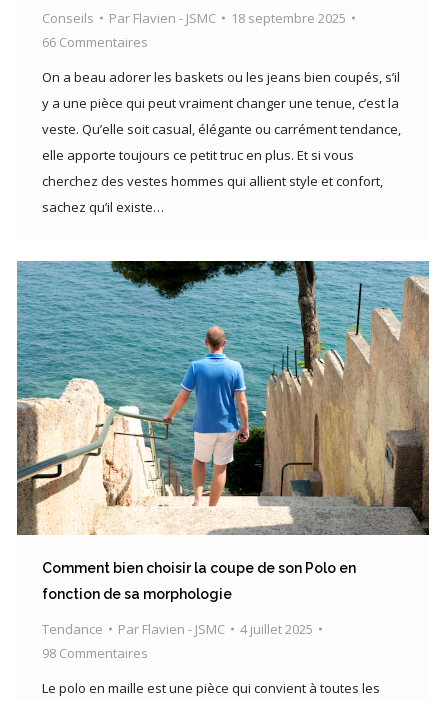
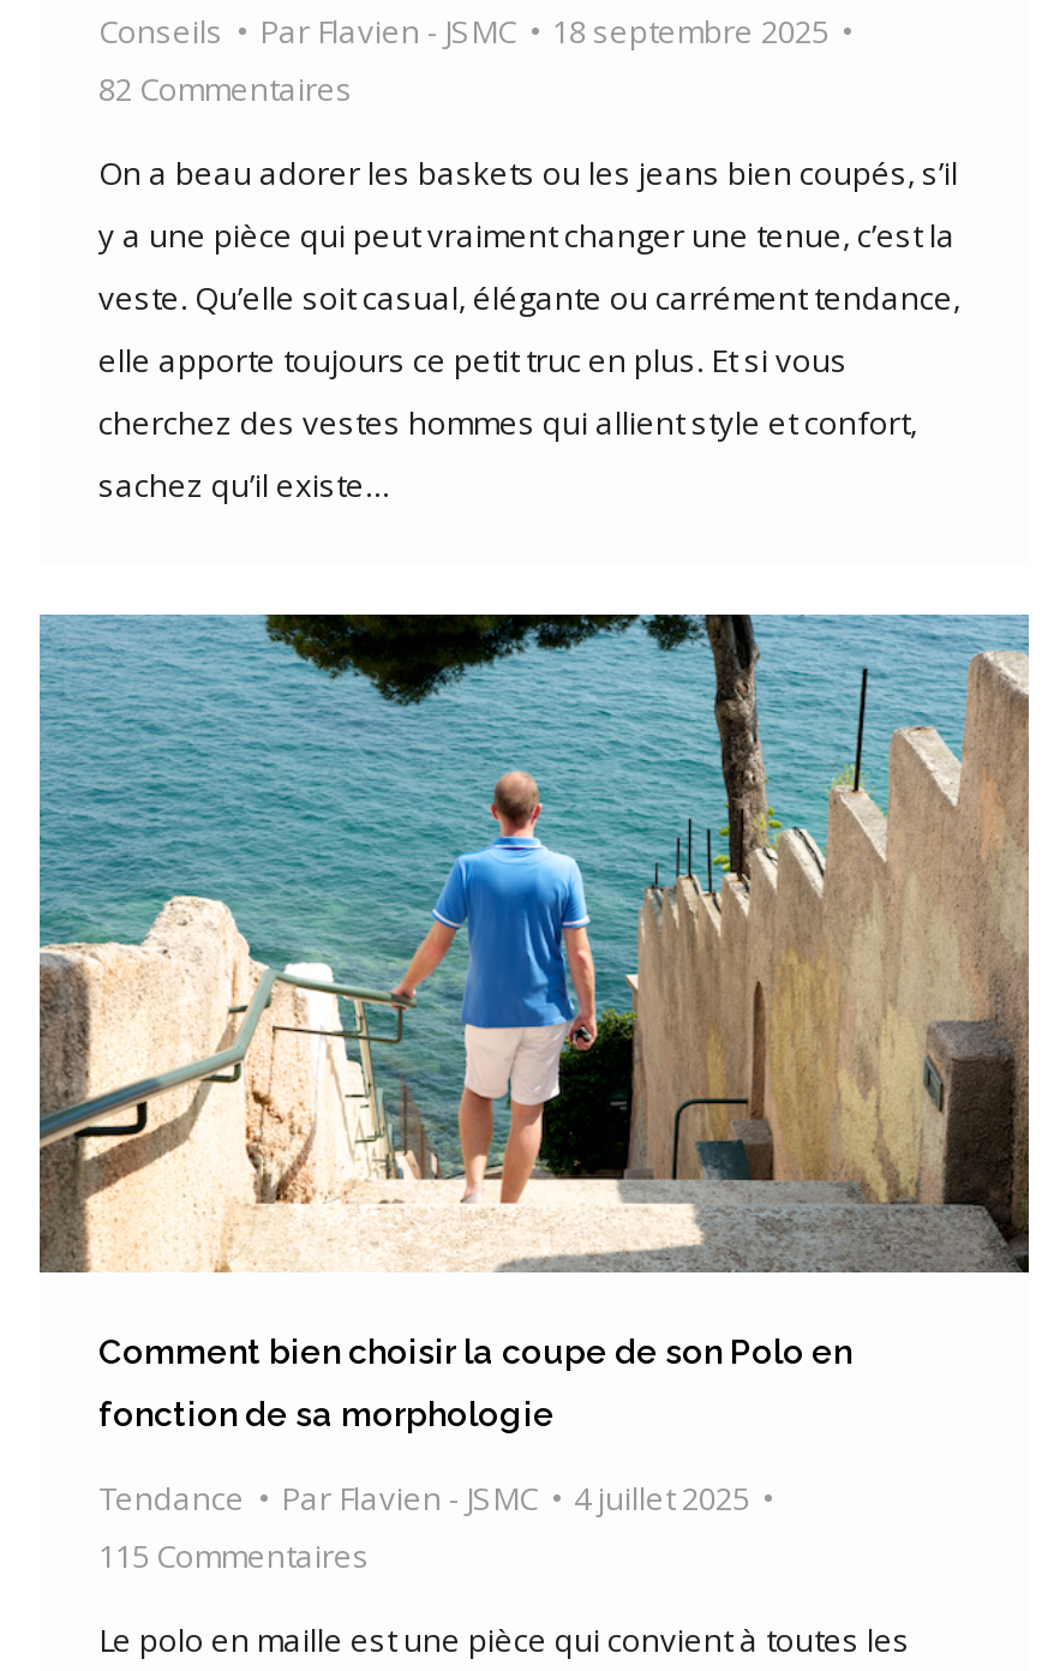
[41,33,147,51] 66 Commentaires -> [98,68,353,111] 82 Commentaires
[41,644,147,662] 98 Commentaires -> [98,1534,370,1577] 115 Commentaires

